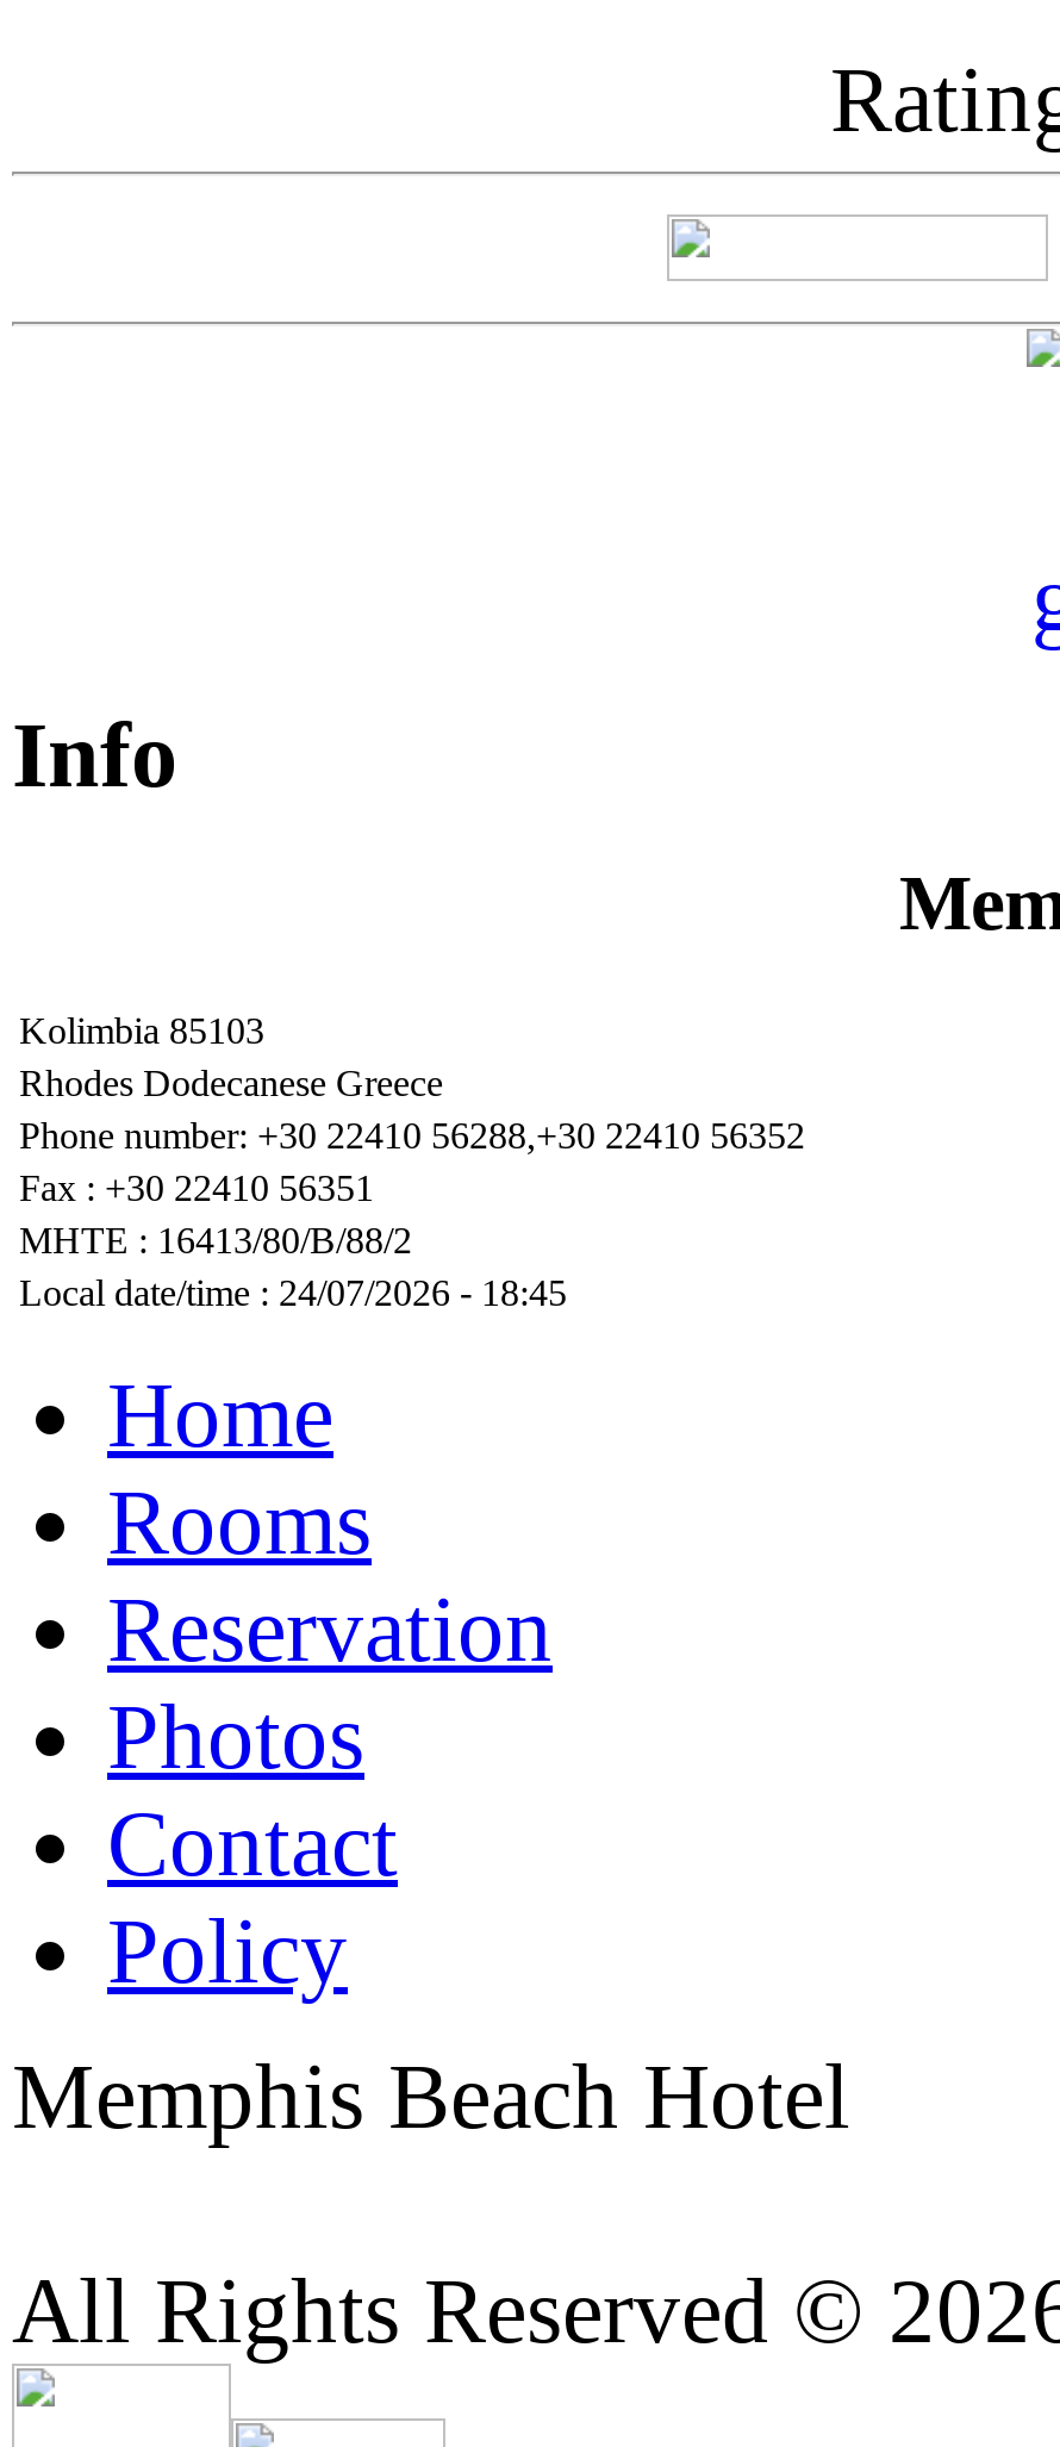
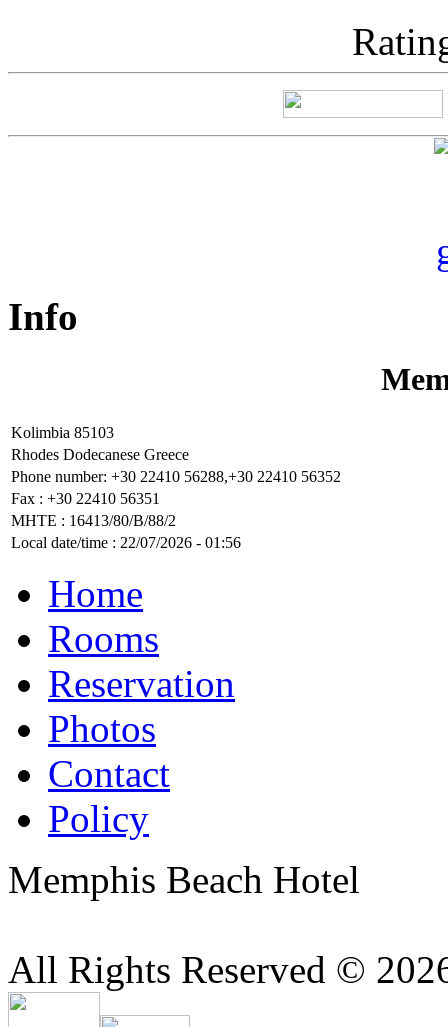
[19,1271,567,1312] Local date/time : 24/07/2026 - 18:45 -> [11,534,241,551] Local date/time : 22/07/2026 - 01:56

